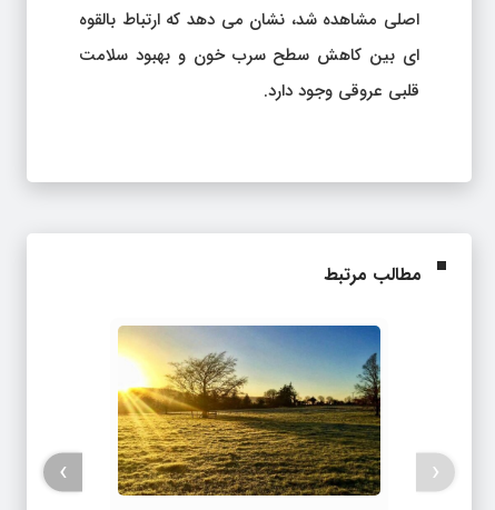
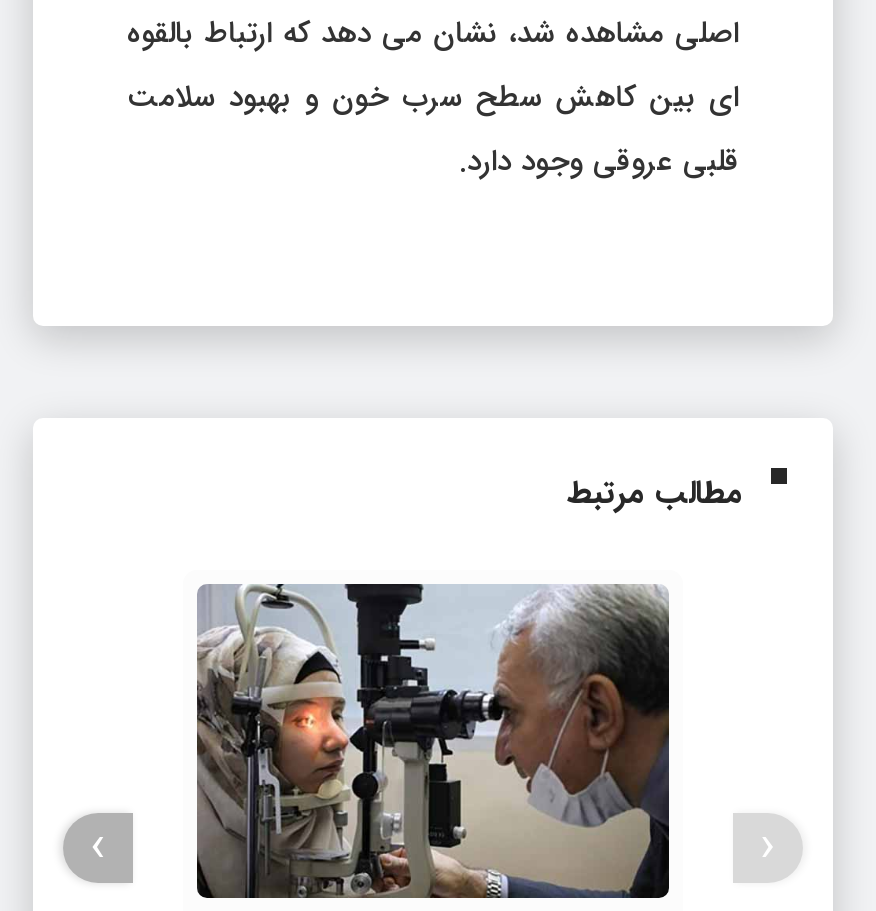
[117,324,382,500] [image] -> [195,582,671,900] [image]

